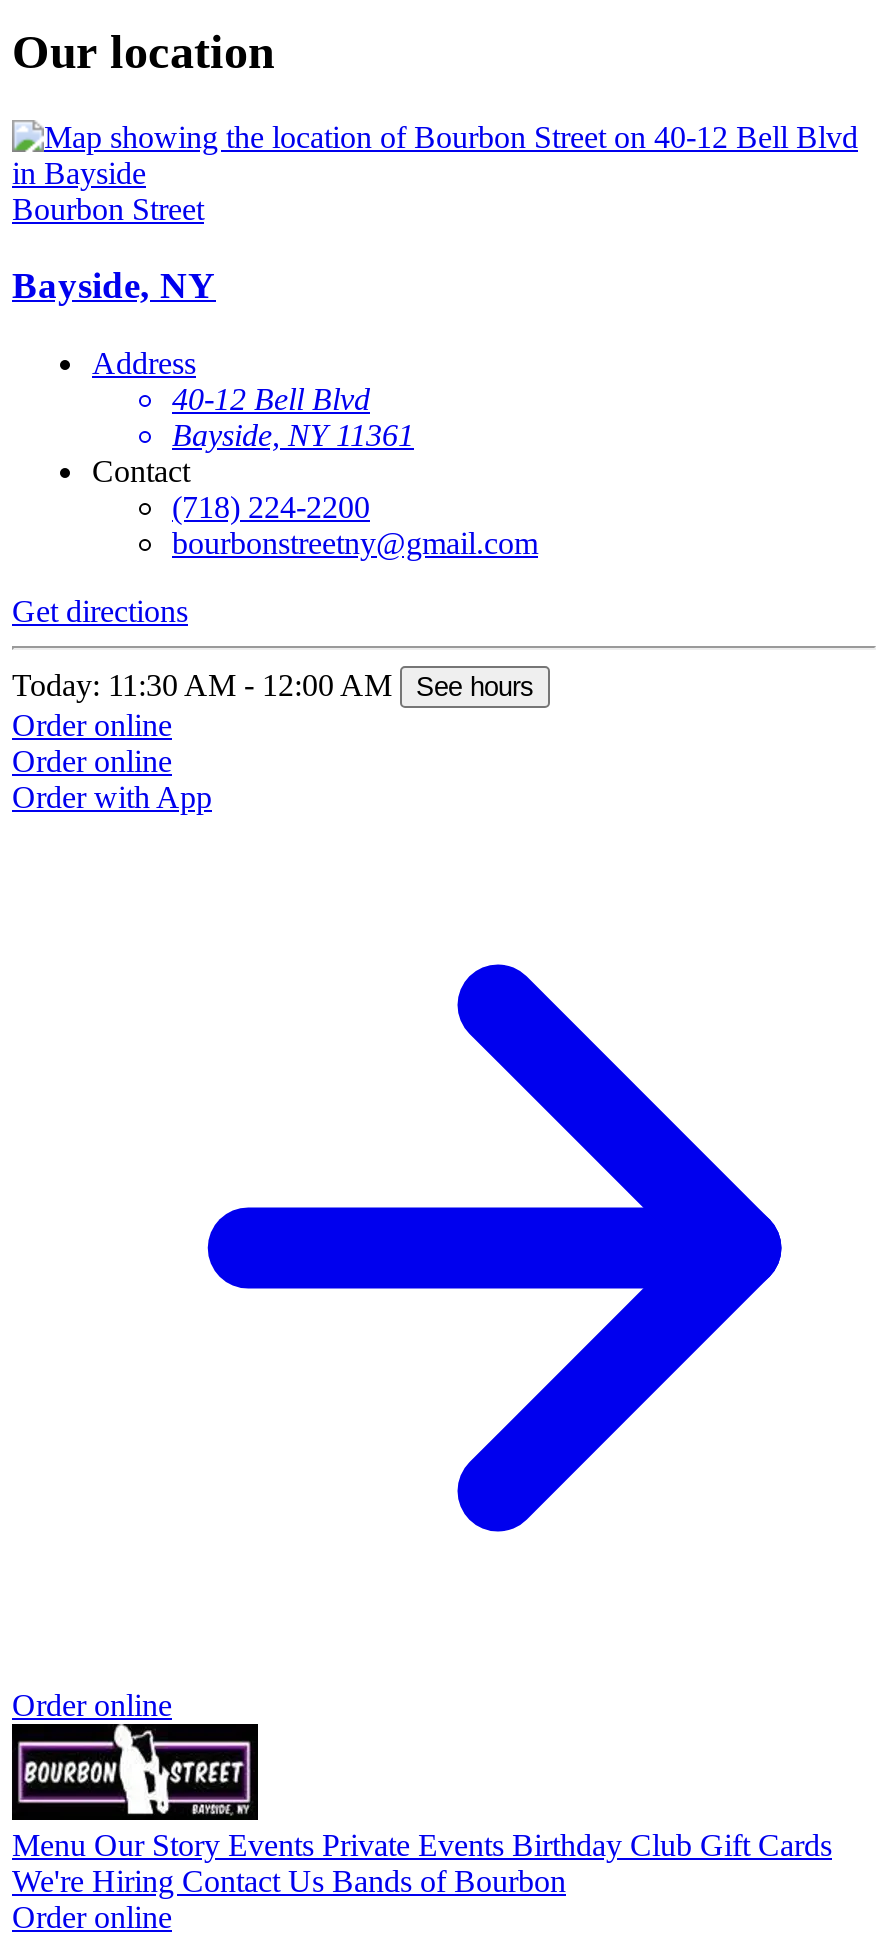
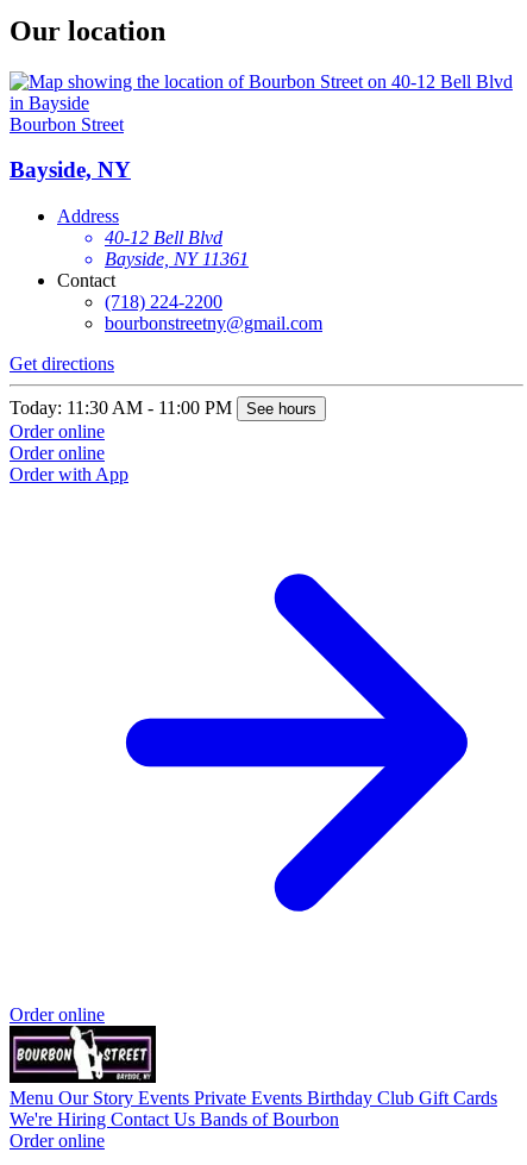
[12,668,534,702] Today: 11:30 AM - 12:00 AM See hours -> [10,398,316,418] Today: 11:30 AM - 11:00 PM See hours

